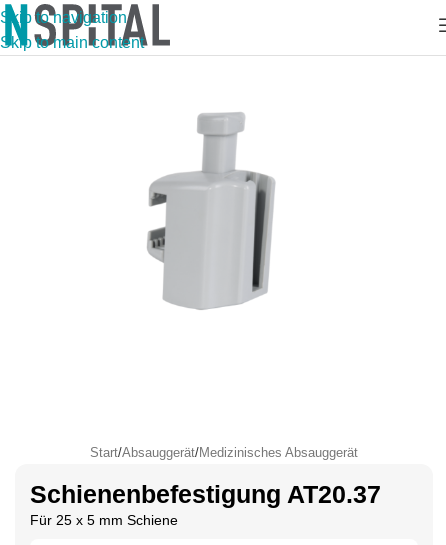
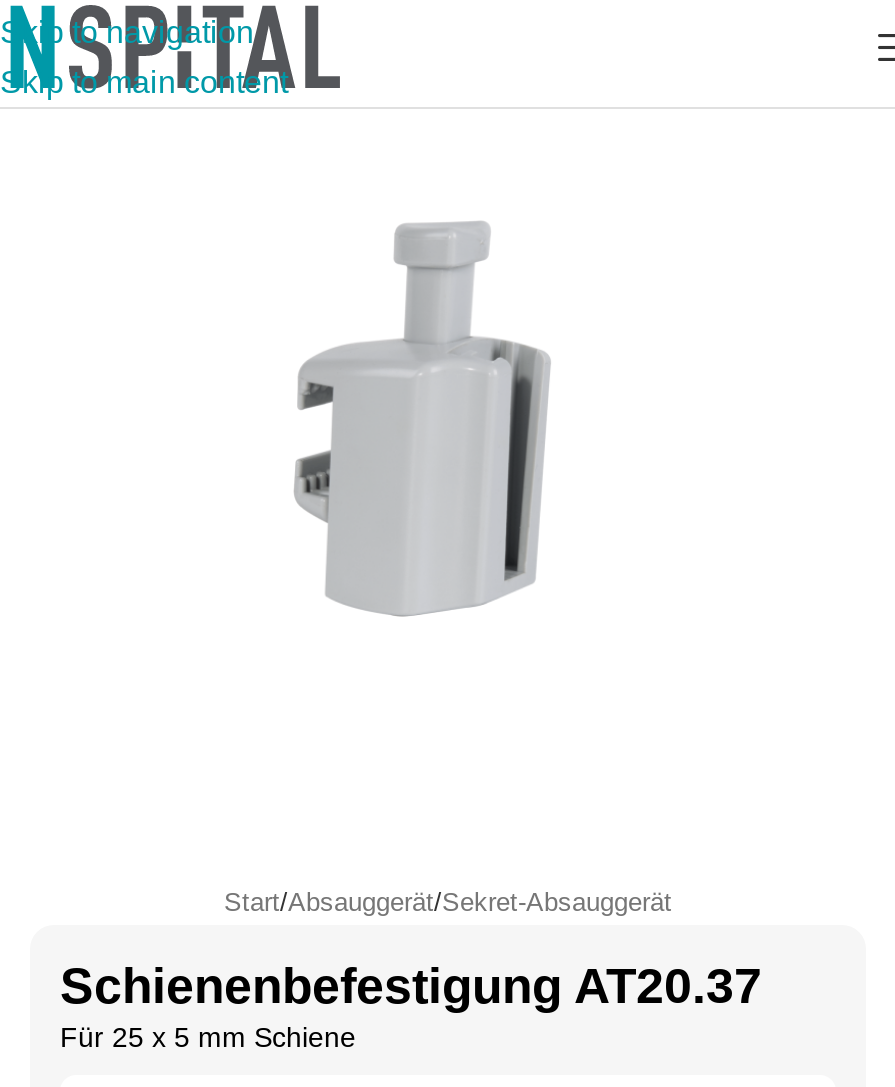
[90,445,358,460] Start/Absauggerät/Medizinisches Absauggerät -> [224,887,672,917] Start/Absauggerät/Sekret-Absauggerät

